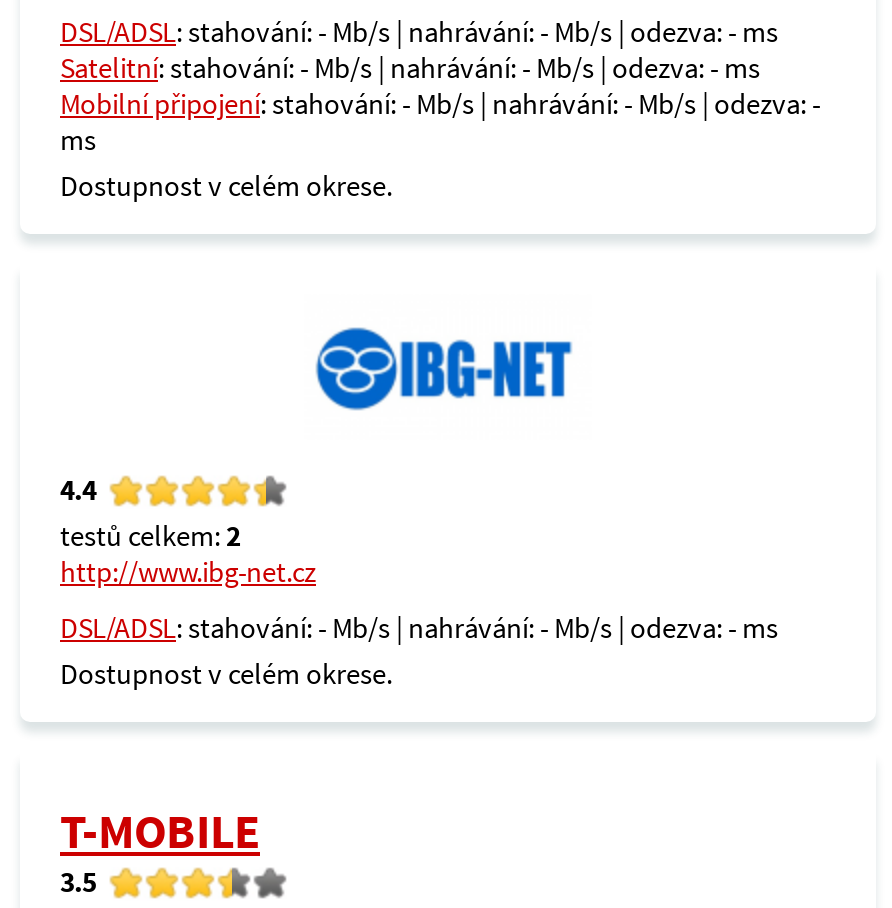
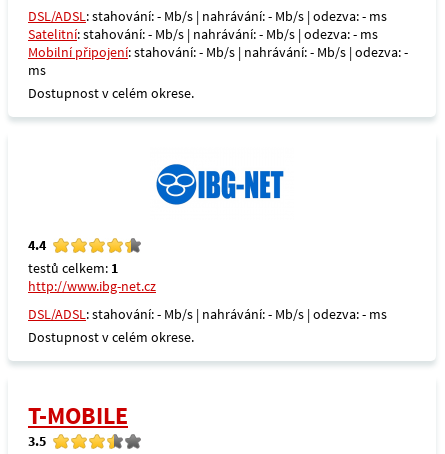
[60,518,240,554] testů celkem: 2 -> [28,259,118,277] testů celkem: 1

